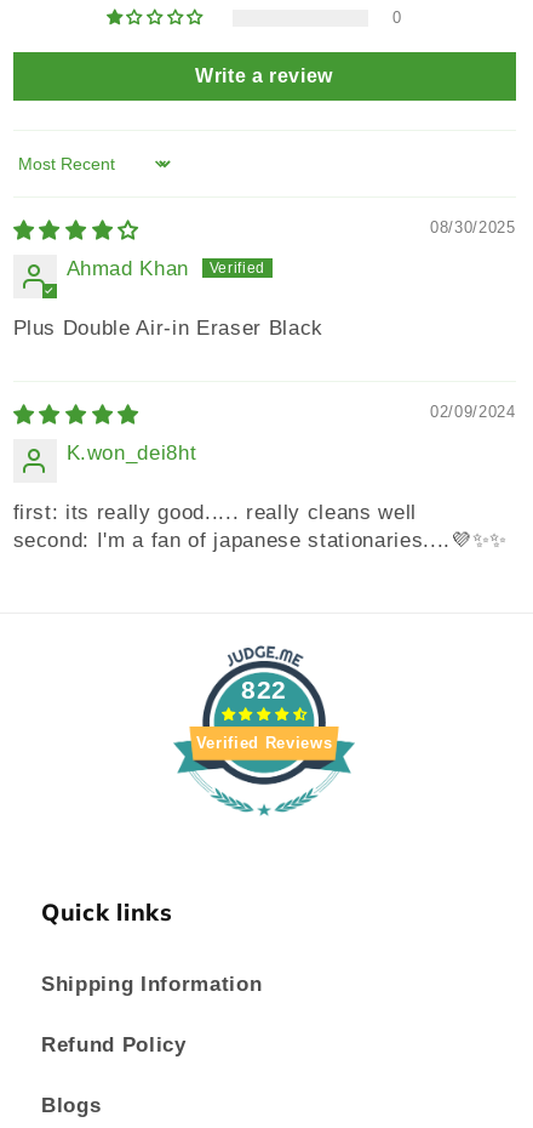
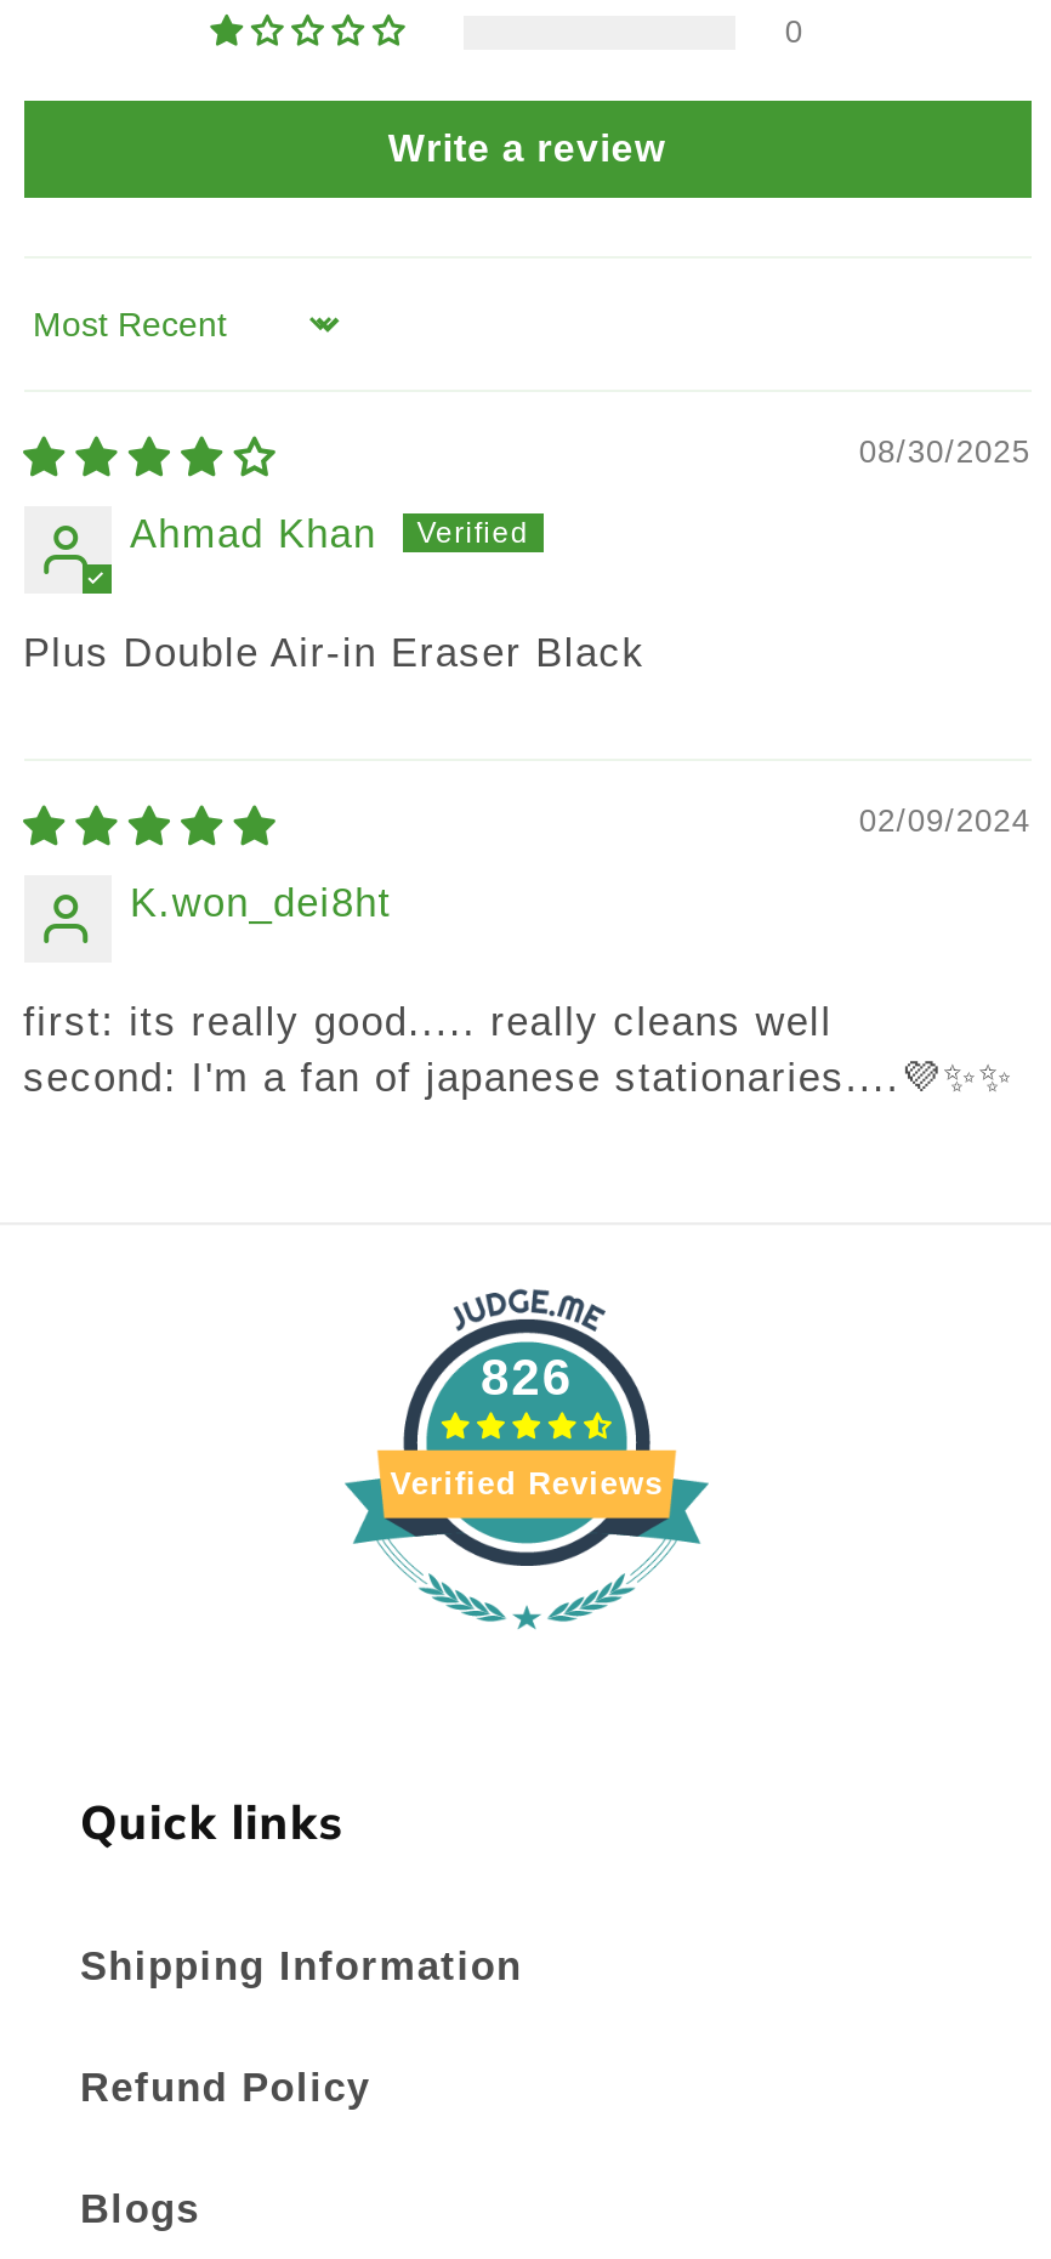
[241,675,287,703] 822 -> [481,1348,573,1404] 826

